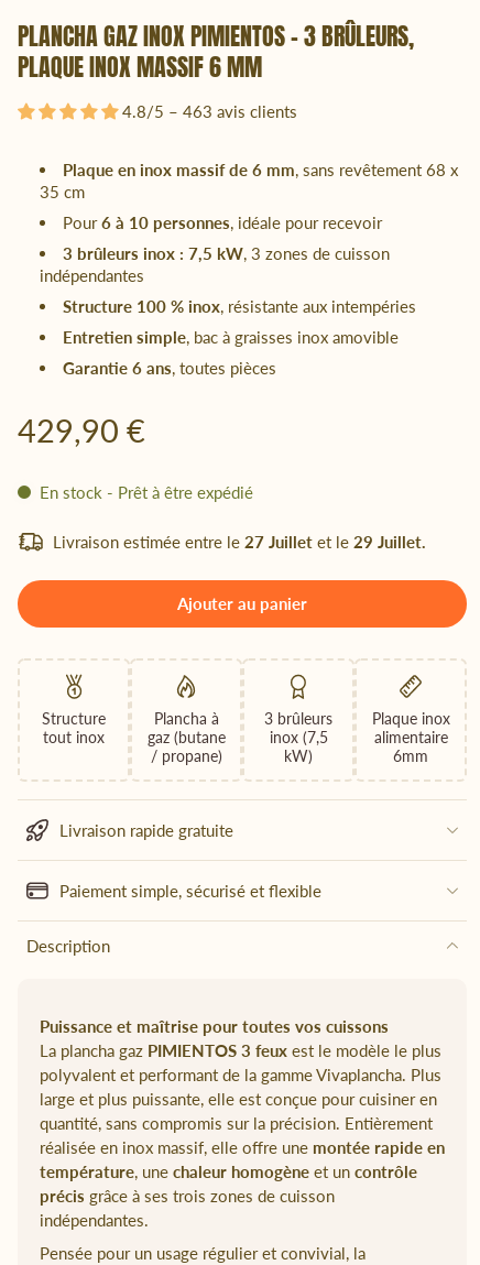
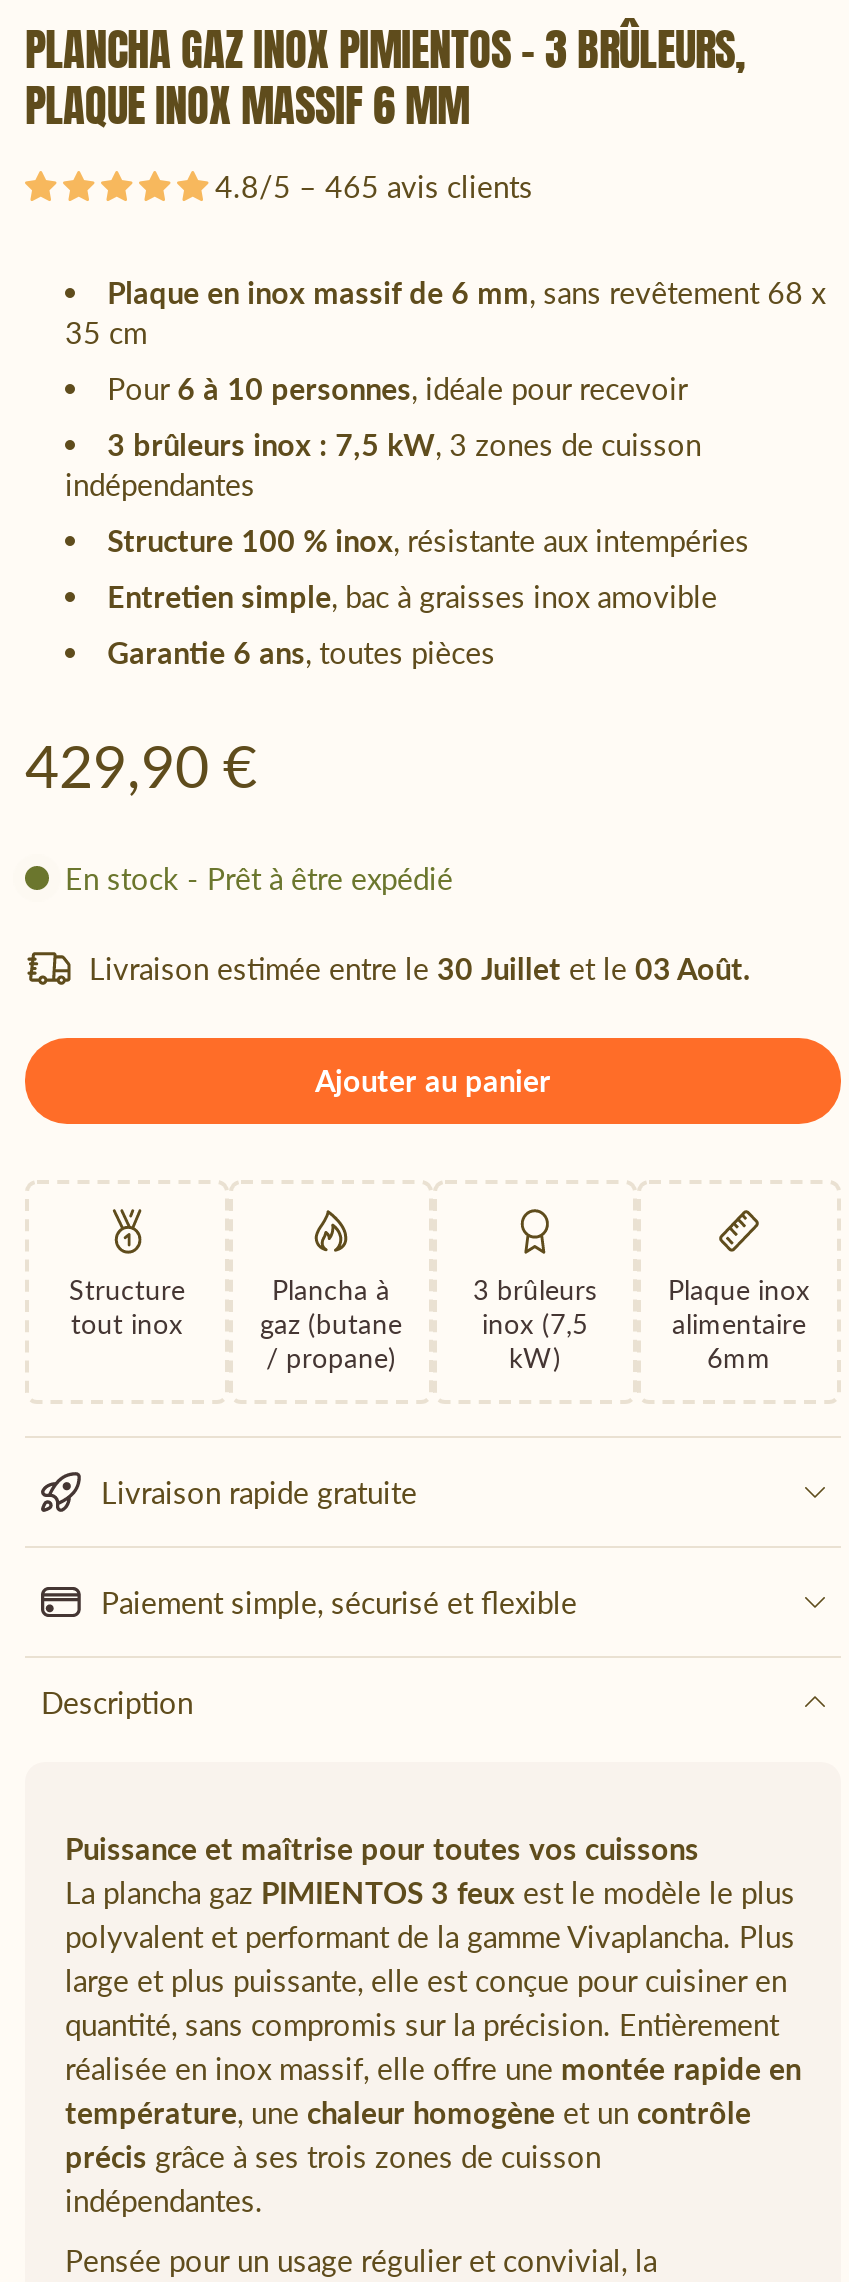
[122,102,297,121] 4.8/5 – 463 avis clients -> [215,168,533,204] 4.8/5 – 465 avis clients
[53,532,426,552] Livraison estimée entre le 27 Juillet et le 29 Juillet. -> [89,950,751,986] Livraison estimée entre le 30 Juillet et le 03 Août.

